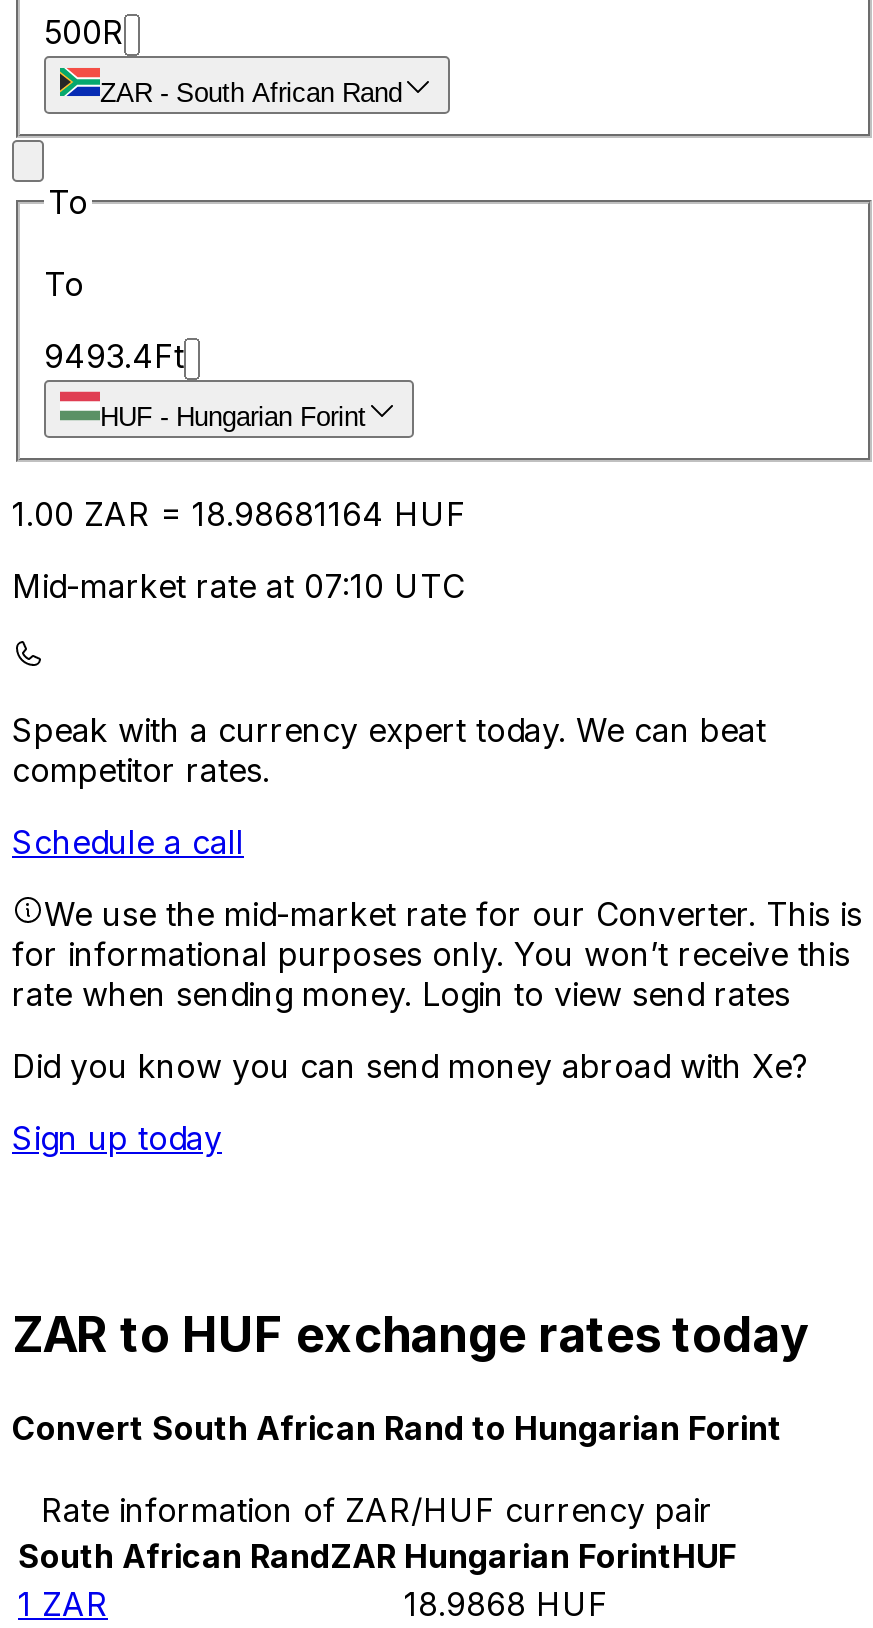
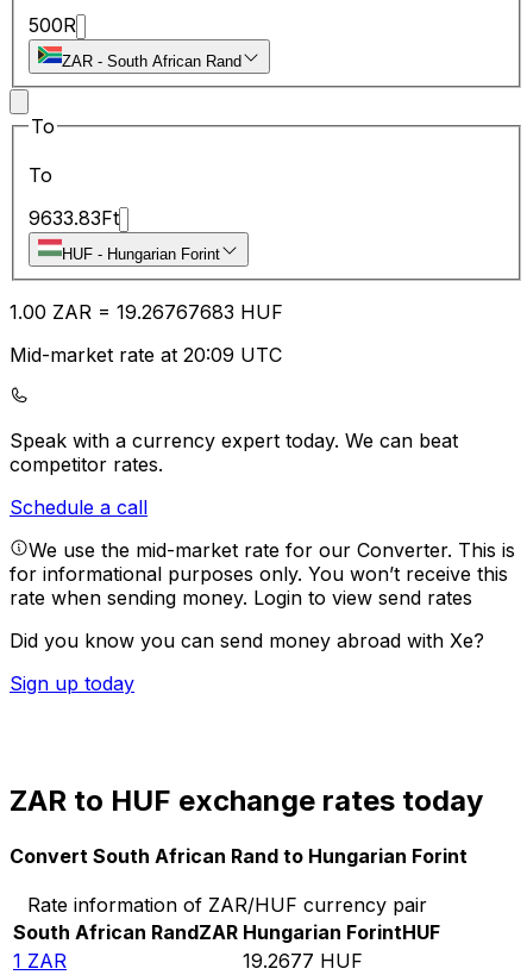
[44,337,184,377] 9493.4Ft -> [29,206,119,230] 9633.83Ft
[12,495,466,535] 1.00 ZAR = 18.98681164 HUF -> [10,300,283,324] 1.00 ZAR = 19.26767683 HUF
[12,567,464,607] Mid-market rate at 07:10 UTC -> [10,343,282,367] Mid-market rate at 20:09 UTC
[404,1584,608,1624] 18.9868 HUF -> [243,949,363,972] 19.2677 HUF

